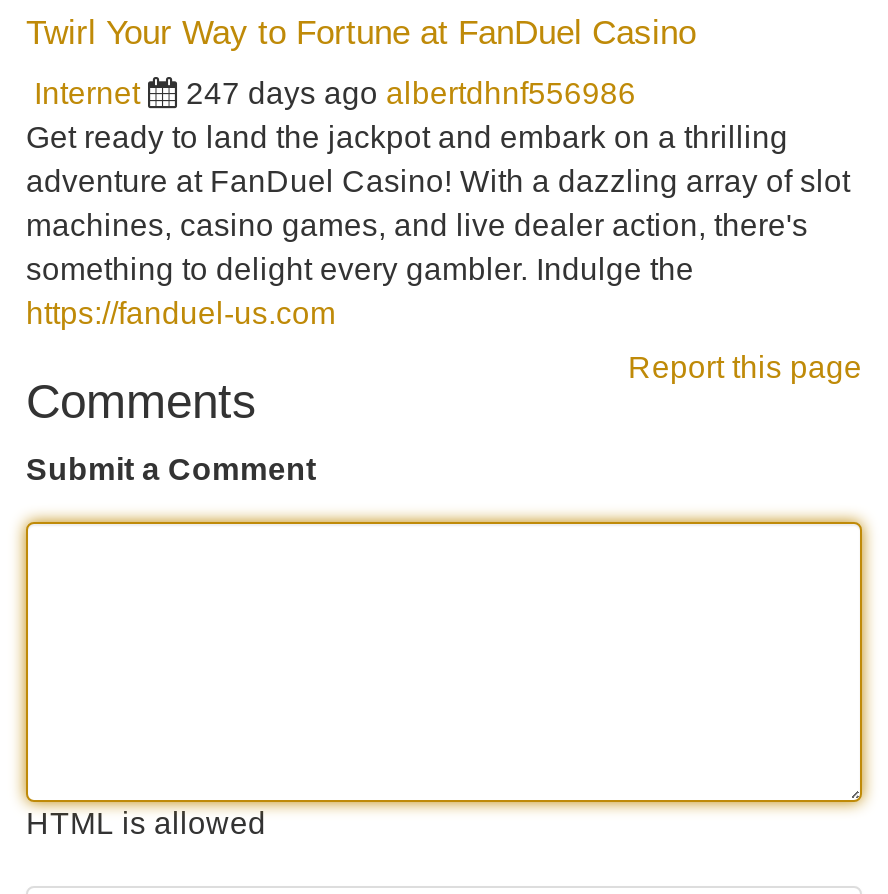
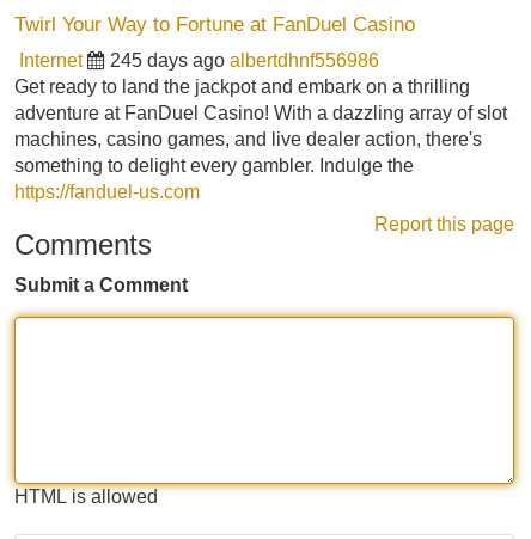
[186,76,636,110] 247 days ago albertdhnf556986 -> [110,50,379,71] 245 days ago albertdhnf556986

